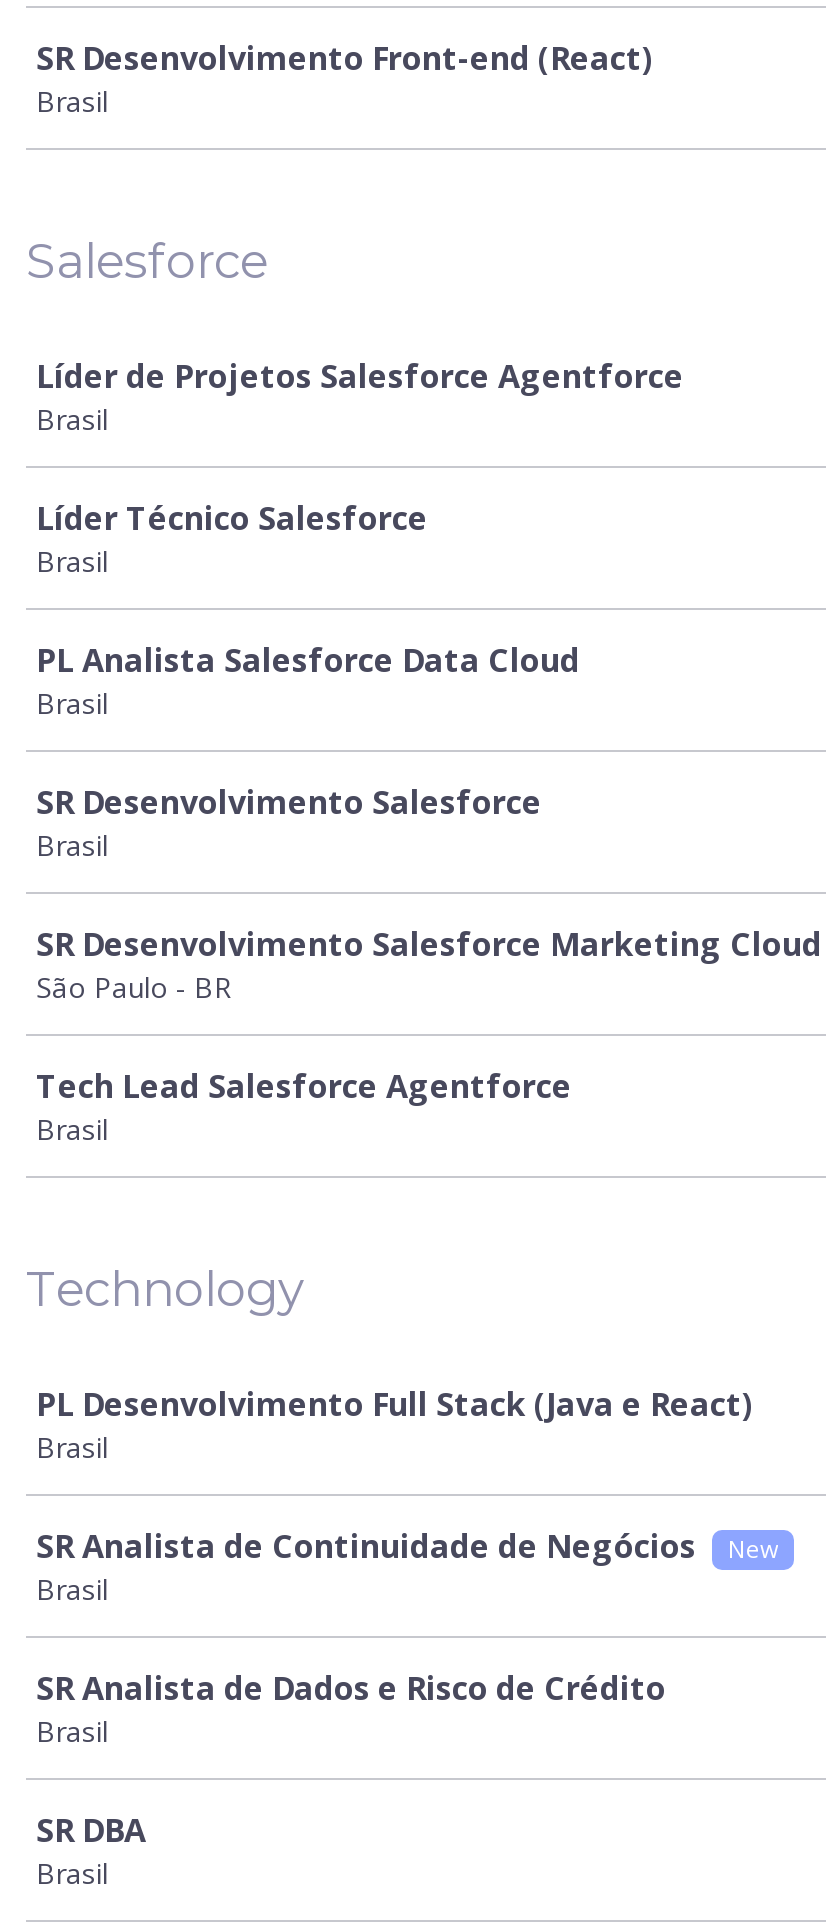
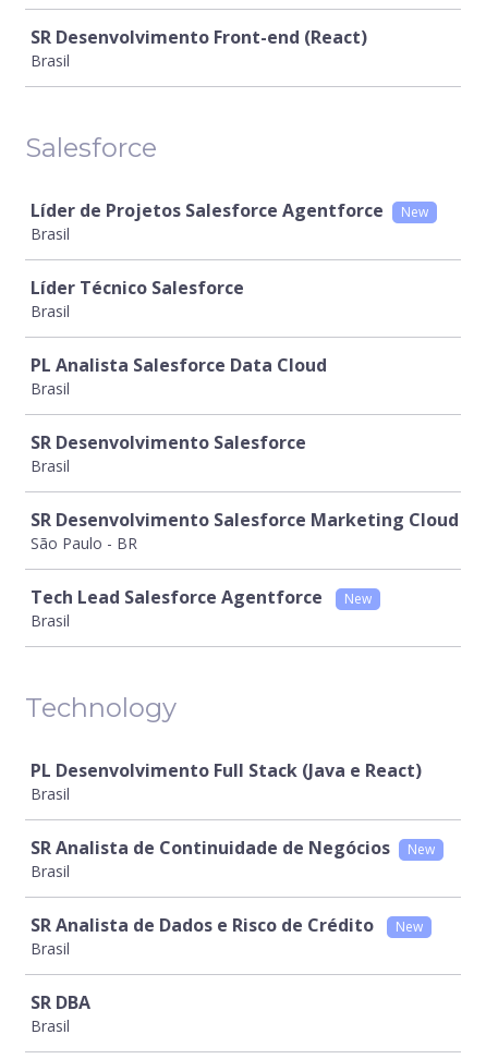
none -> [401,203,428,221] New
none -> [344,589,372,608] New
none -> [396,917,423,936] New

